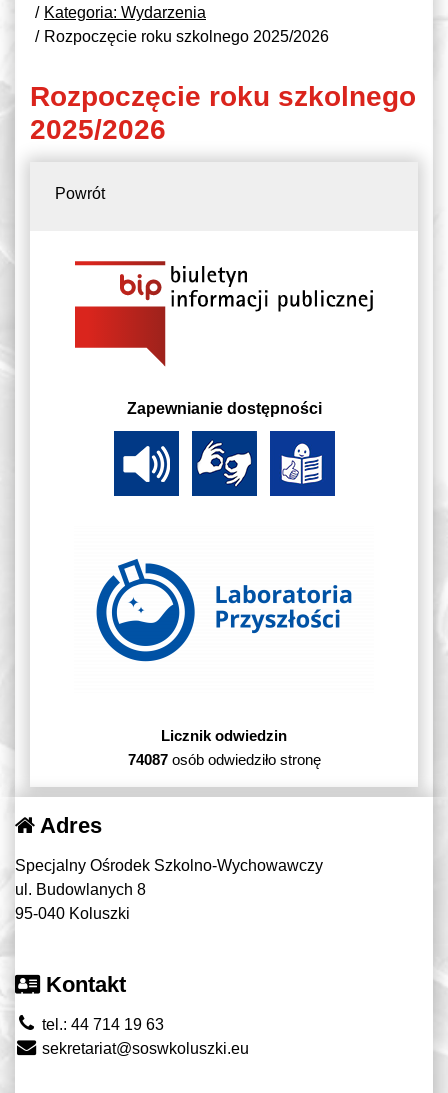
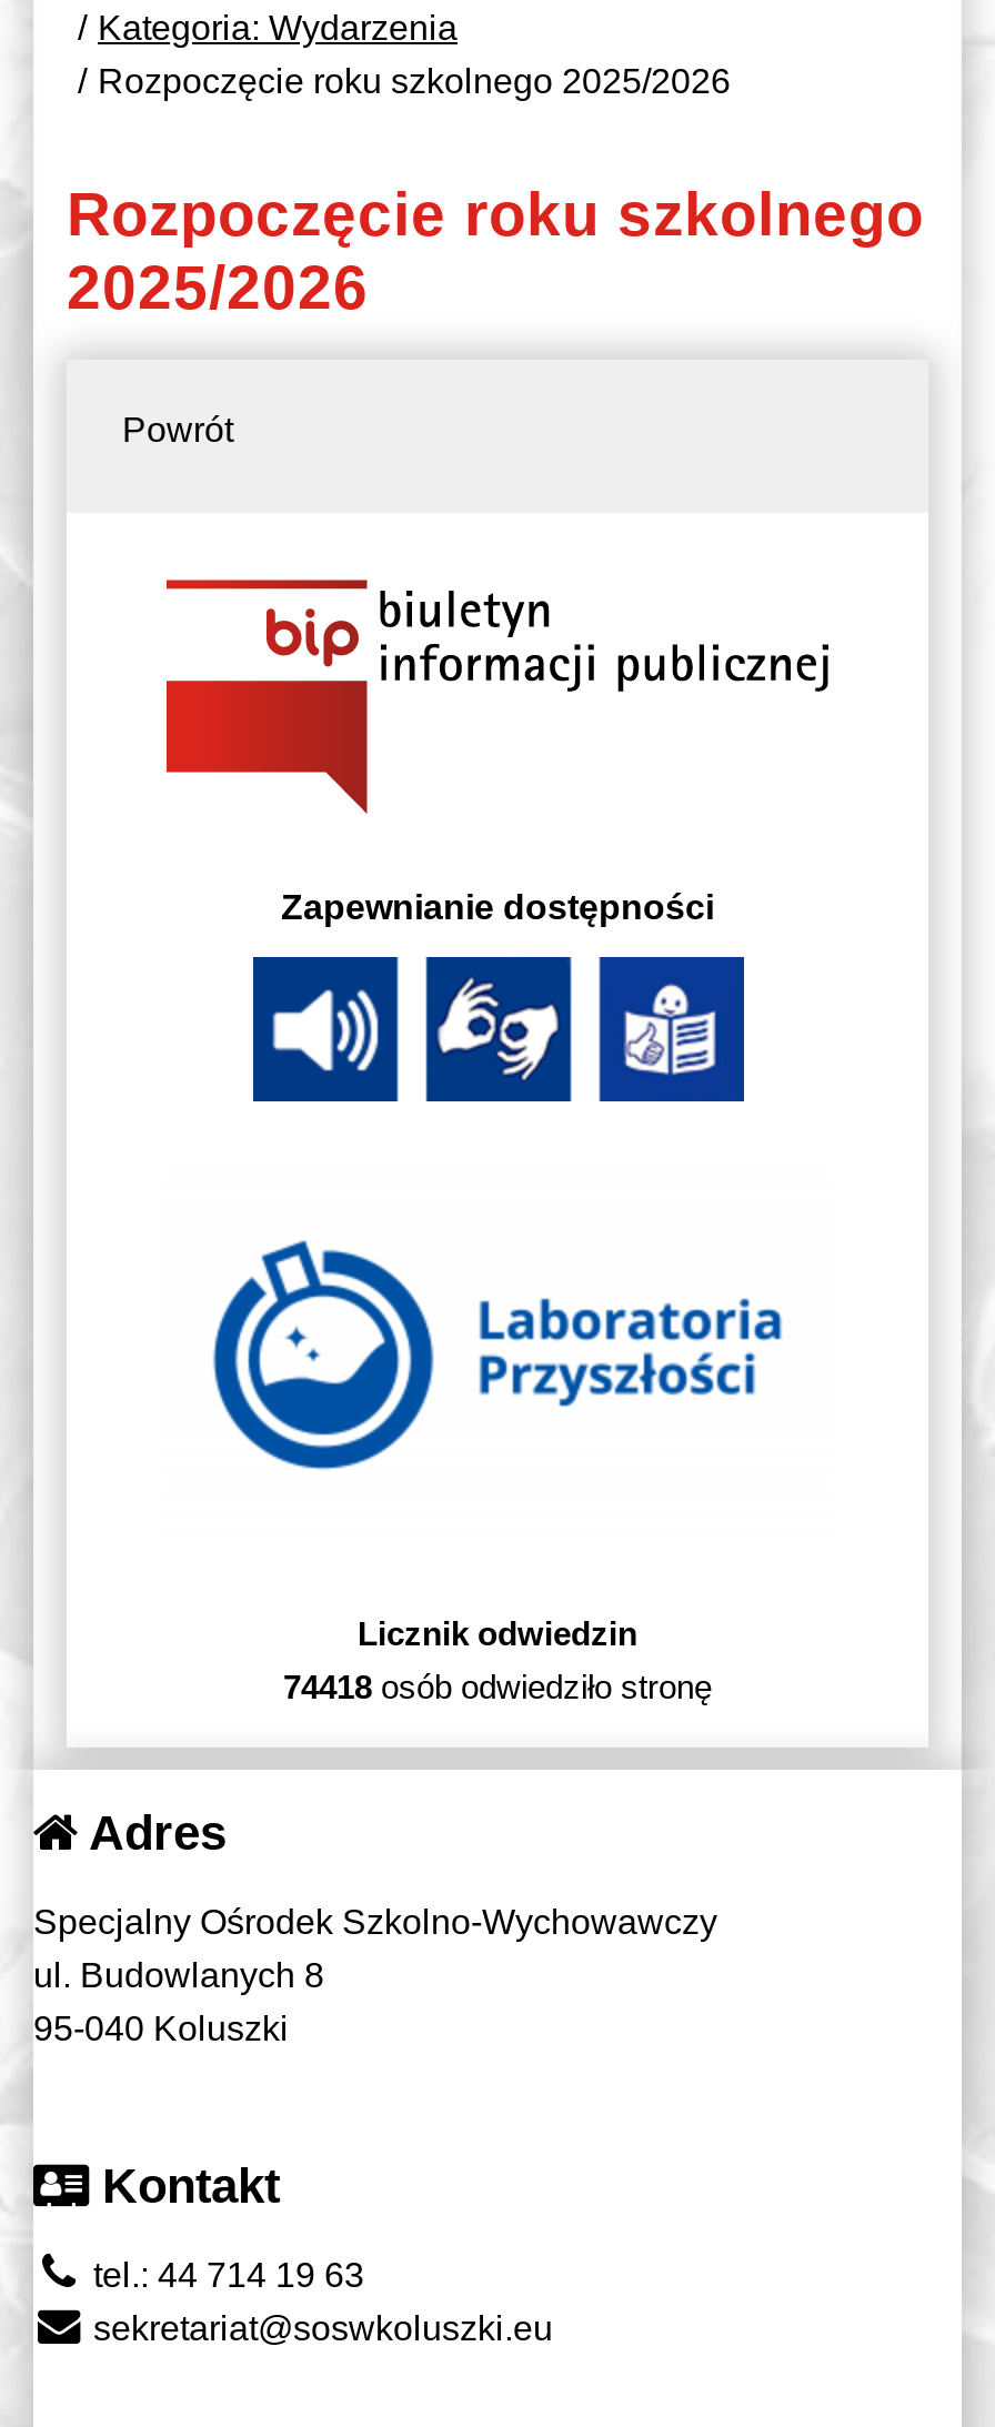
[127,751,320,768] 74087 osób odwiedziło stronę -> [283,1667,712,1705] 74418 osób odwiedziło stronę

